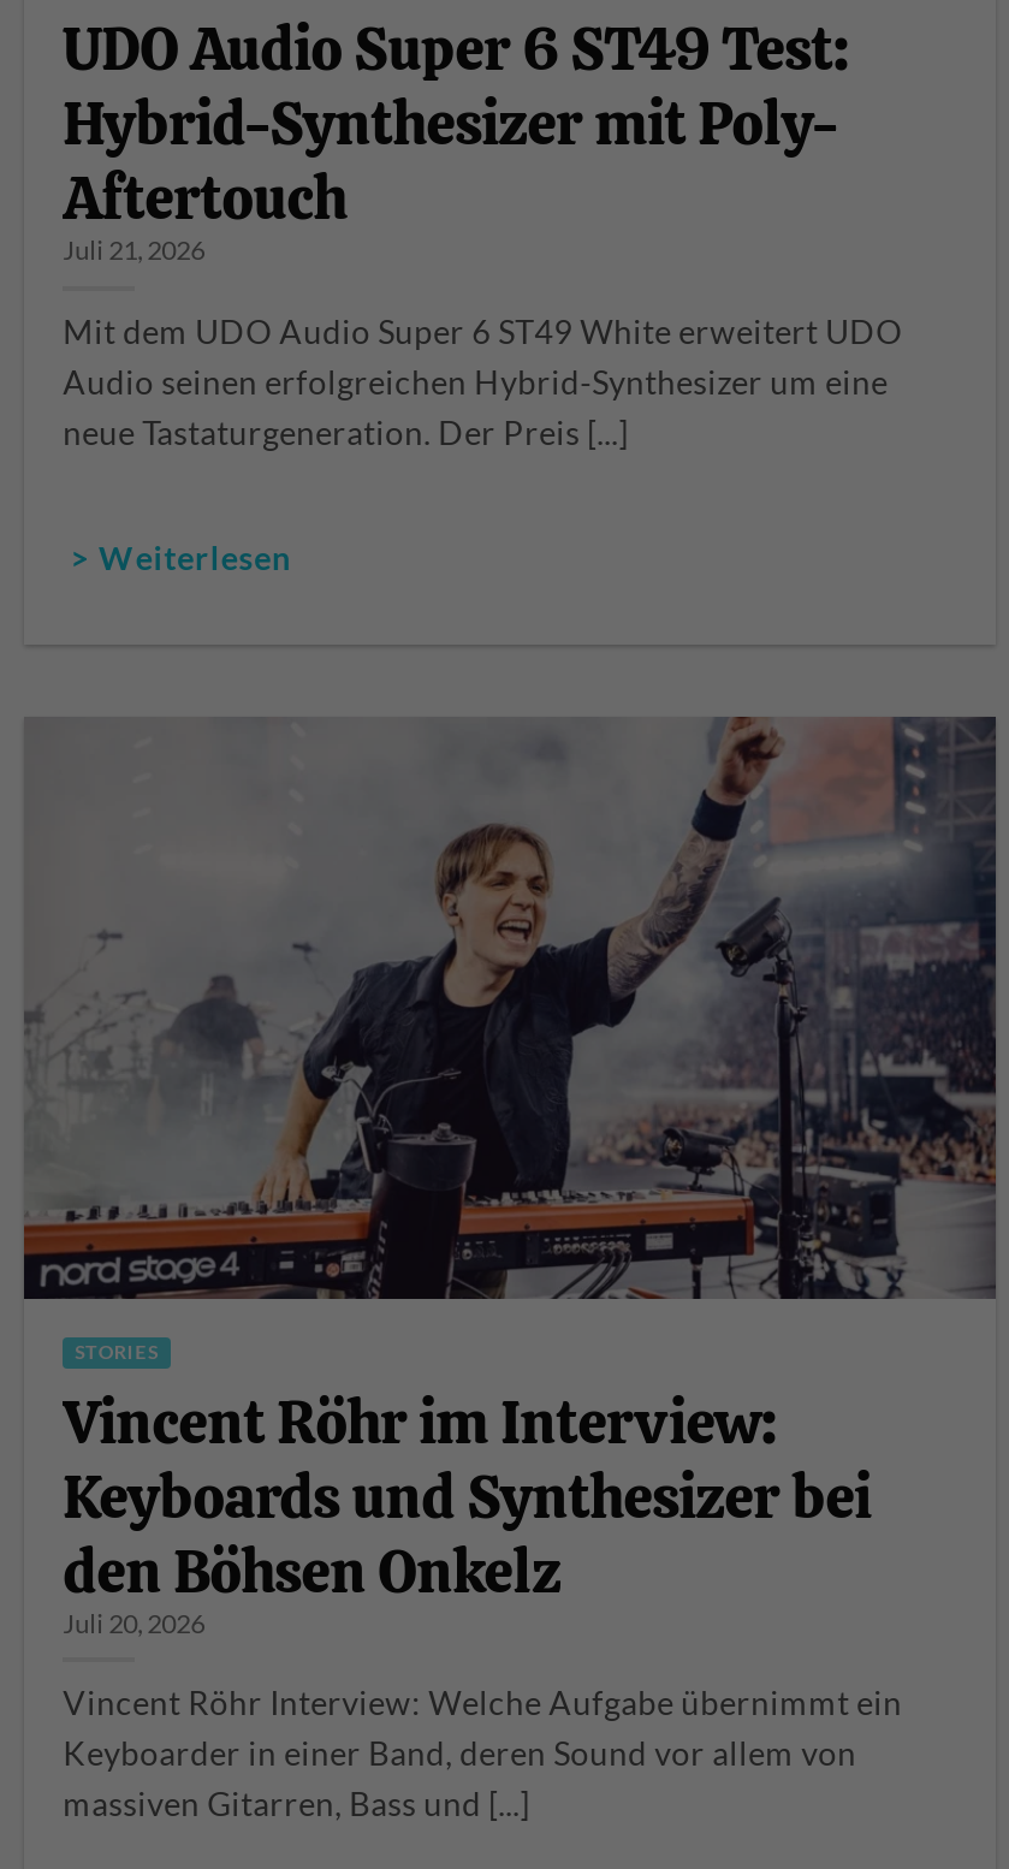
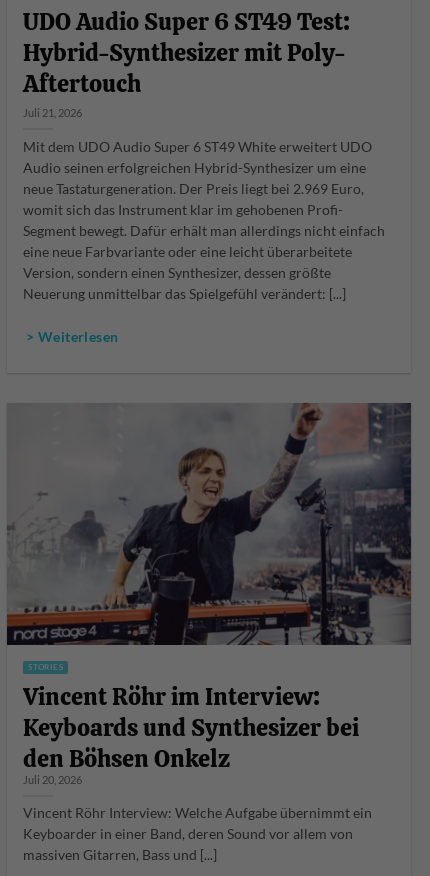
[63,413,628,451] neue Tastaturgeneration. Der Preis [...] -> [23,181,385,302] neue Tastaturgeneration. Der Preis liegt bei 2.969 Euro, | womit sich das Instrument klar im gehobenen Profi- | Segment bewegt. Dafür erhält man allerdings nicht einfach | eine neue Farbvariante oder eine leicht überarbeitete | Version, sondern einen Synthesizer, dessen größte | Neuerung unmittelbar das Spielgefühl verändert: [...]

